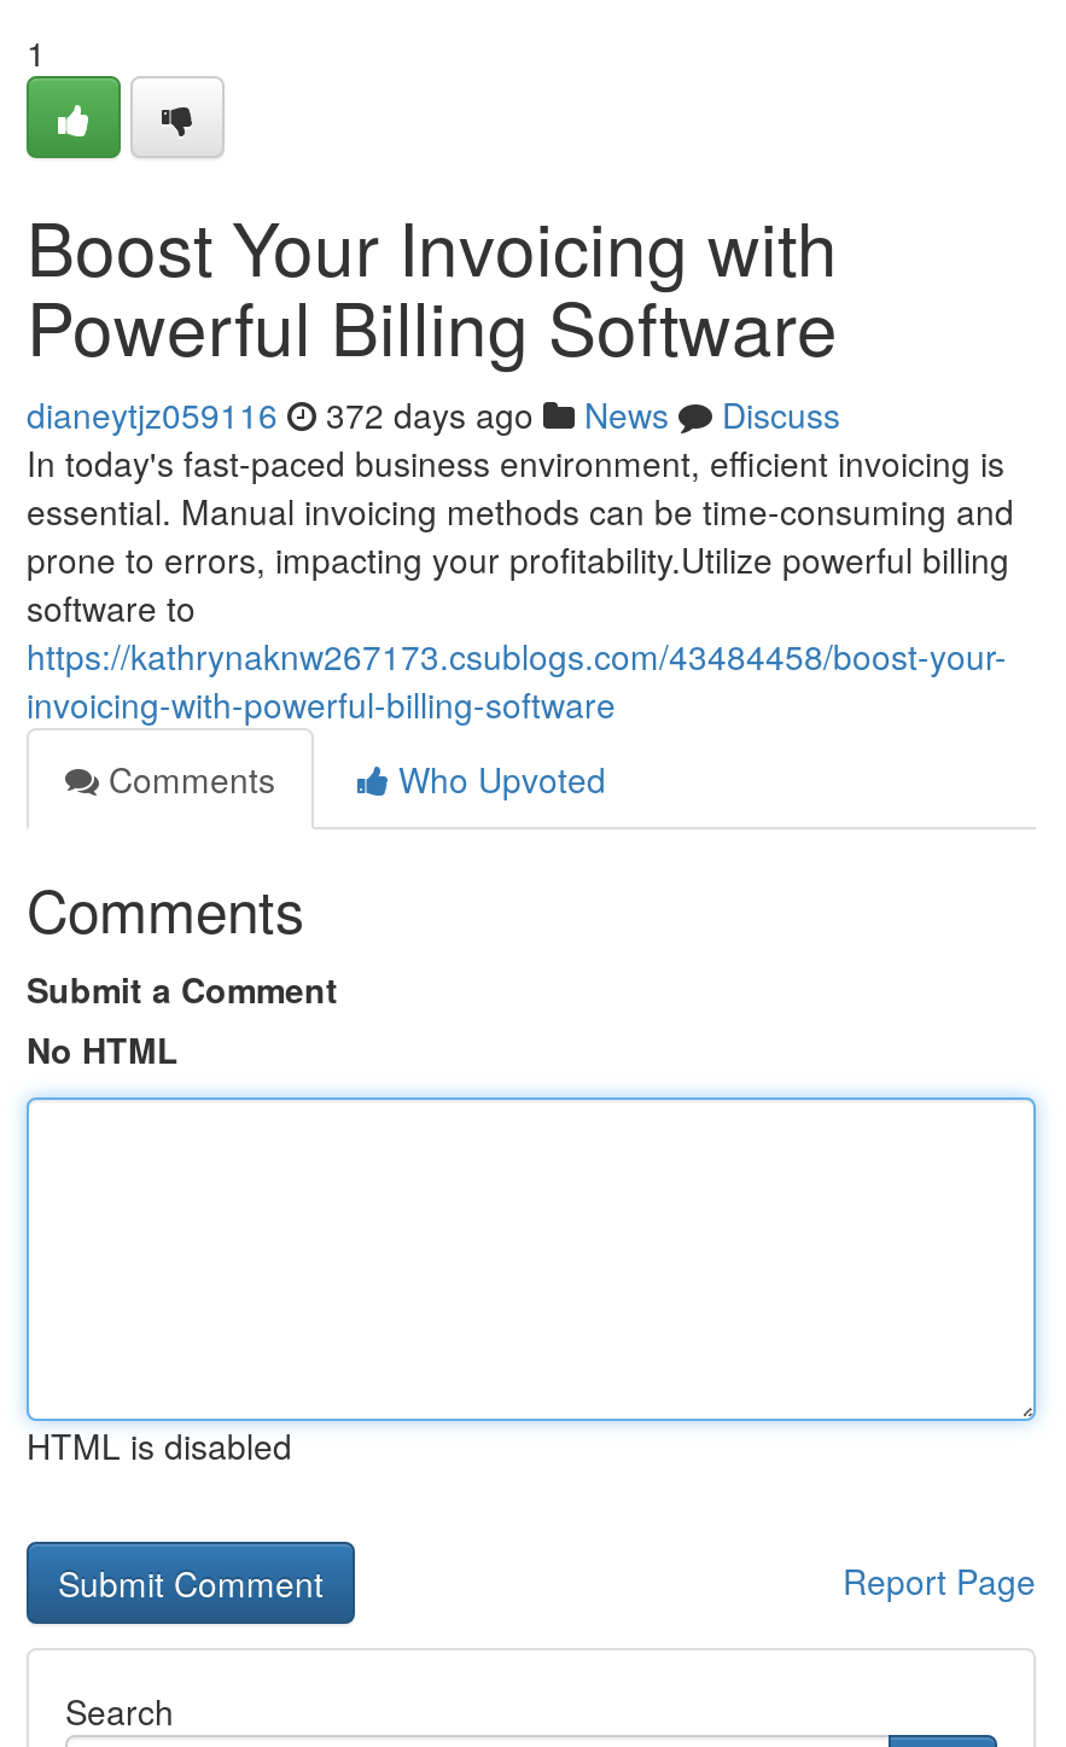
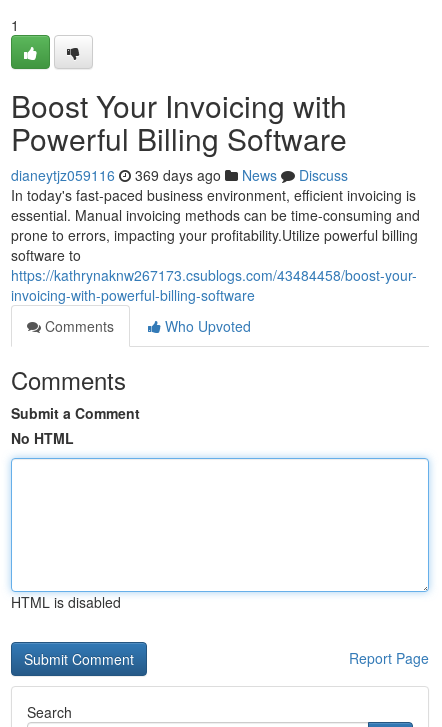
[27,390,840,438] dianeytjz059116 372 days ago News Discuss -> [11,165,348,185] dianeytjz059116 369 days ago News Discuss

